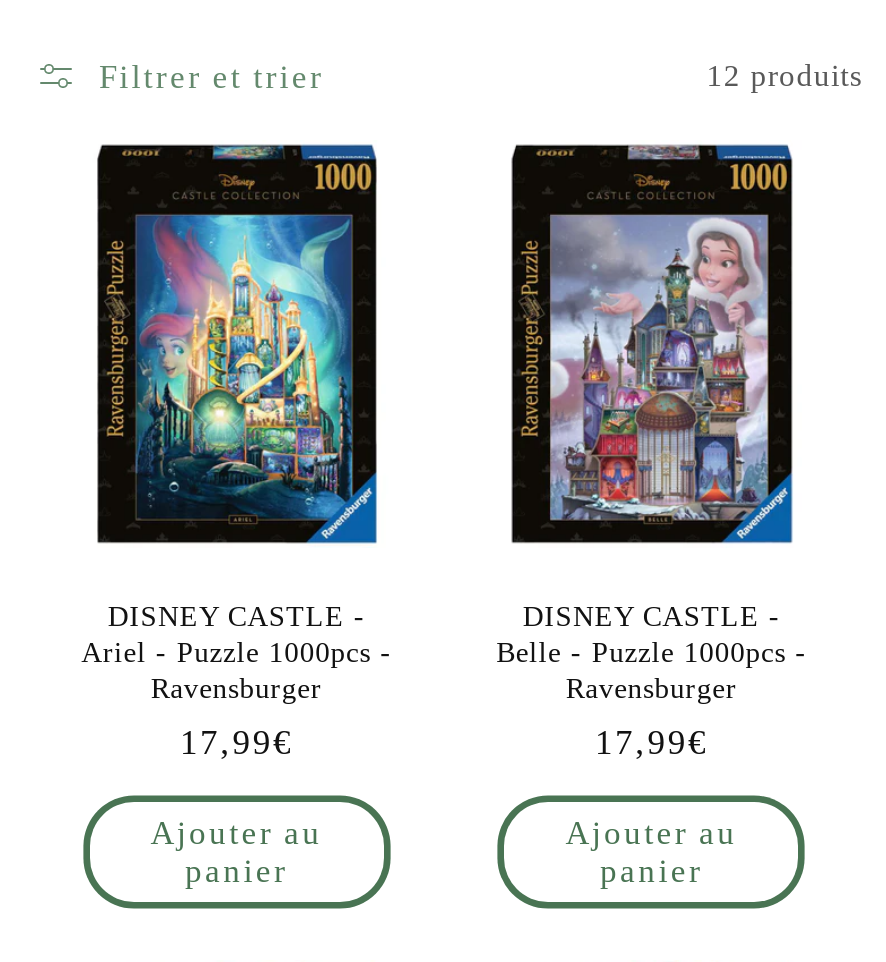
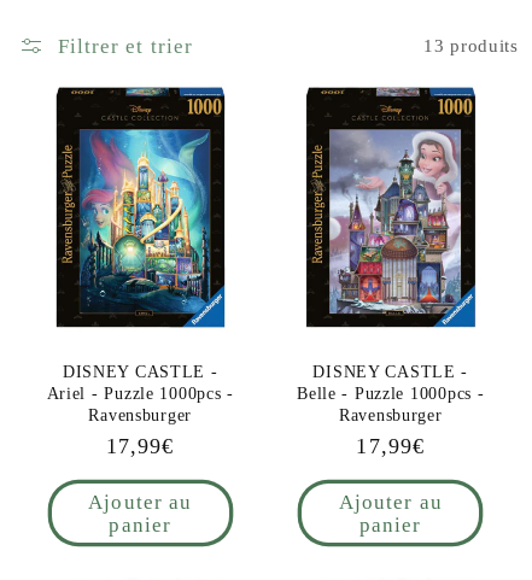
[706,58,863,92] 12 produits -> [424,35,518,56] 13 produits

